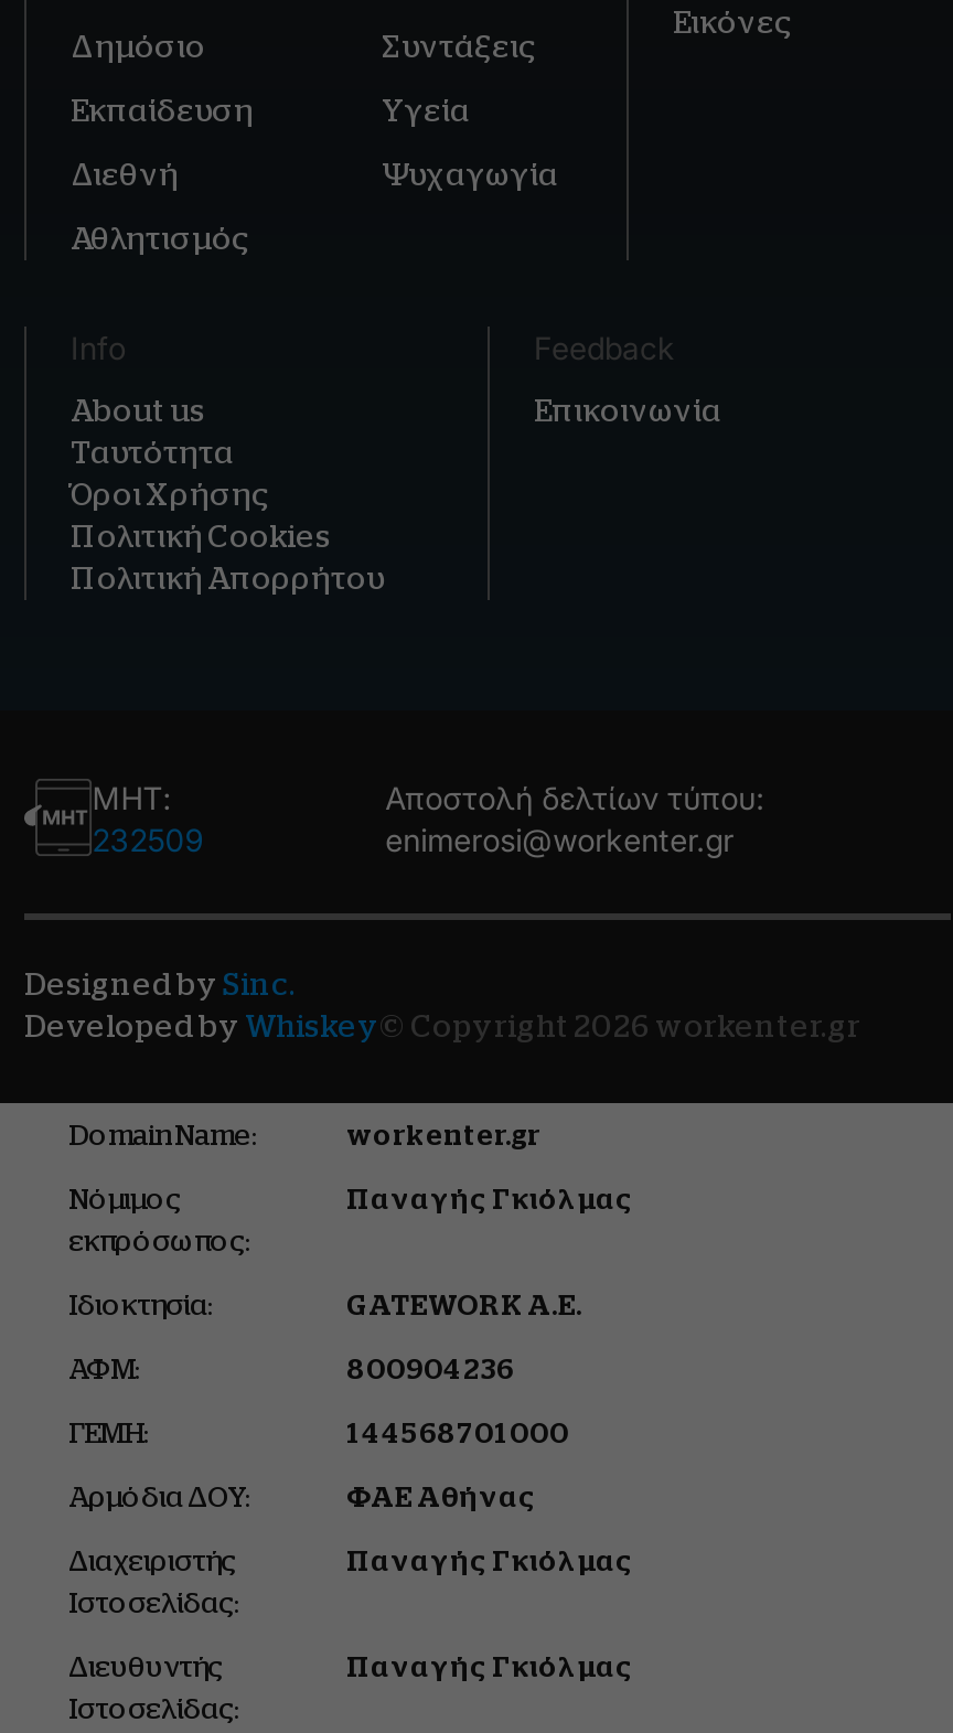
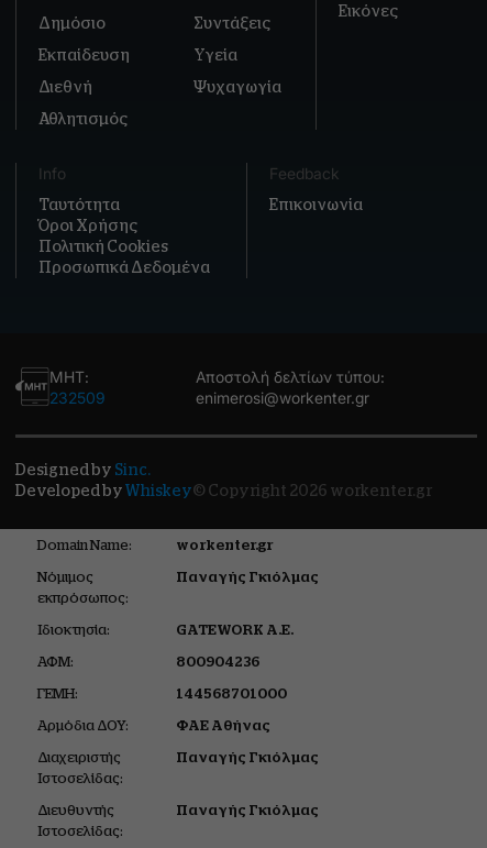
[71,395,205,426] About us -> none
[71,563,384,593] Πολιτική Απορρήτου -> [38,260,210,275] Προσωπικά Δεδομένα

